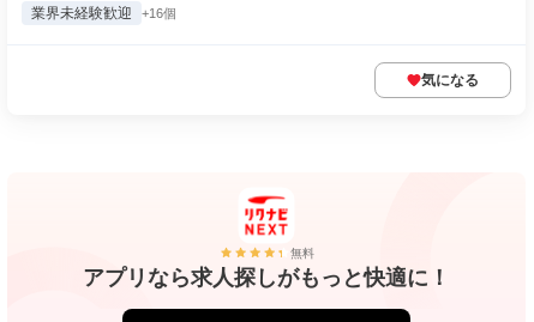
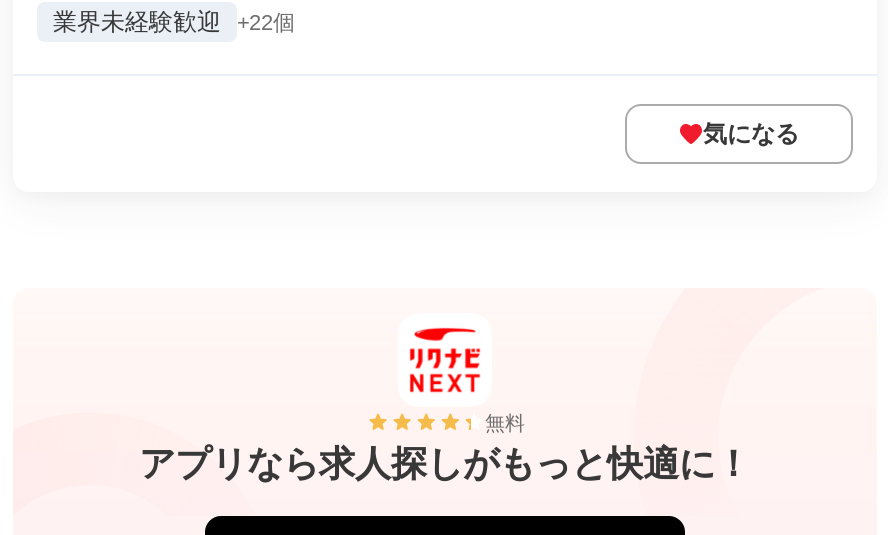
[31,5,176,22] 業界未経験歓迎 +16個 -> [53,8,295,36] 業界未経験歓迎 +22個

